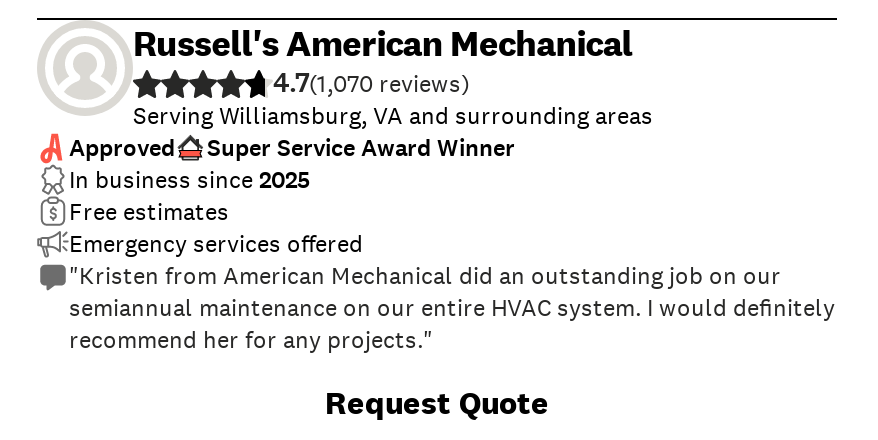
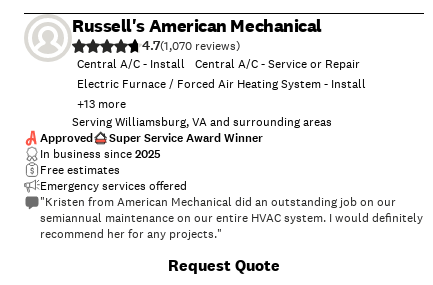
none -> [77,56,366,112] Central A/C - Install | Central A/C - Service or Repair | Electric Furnace / Forced Air Heating System - Install | +13 more

